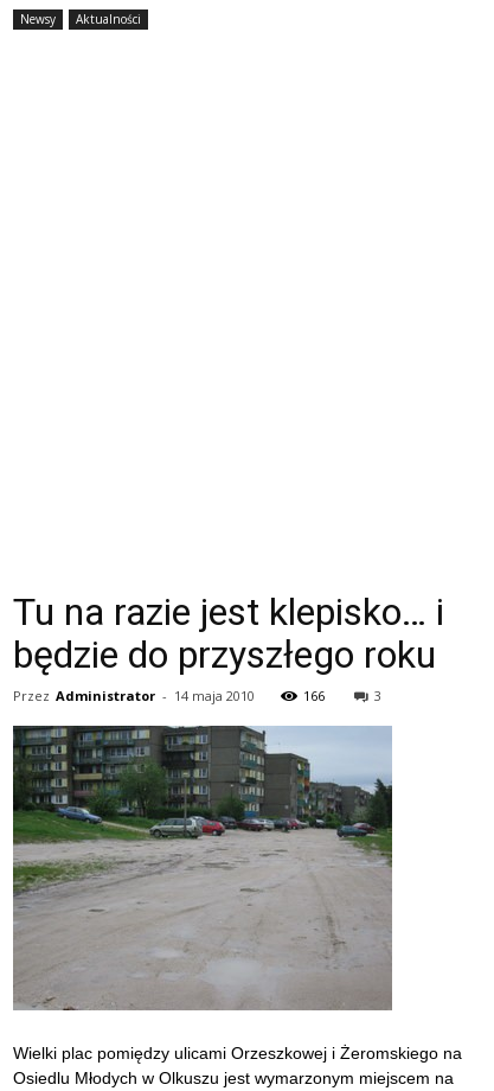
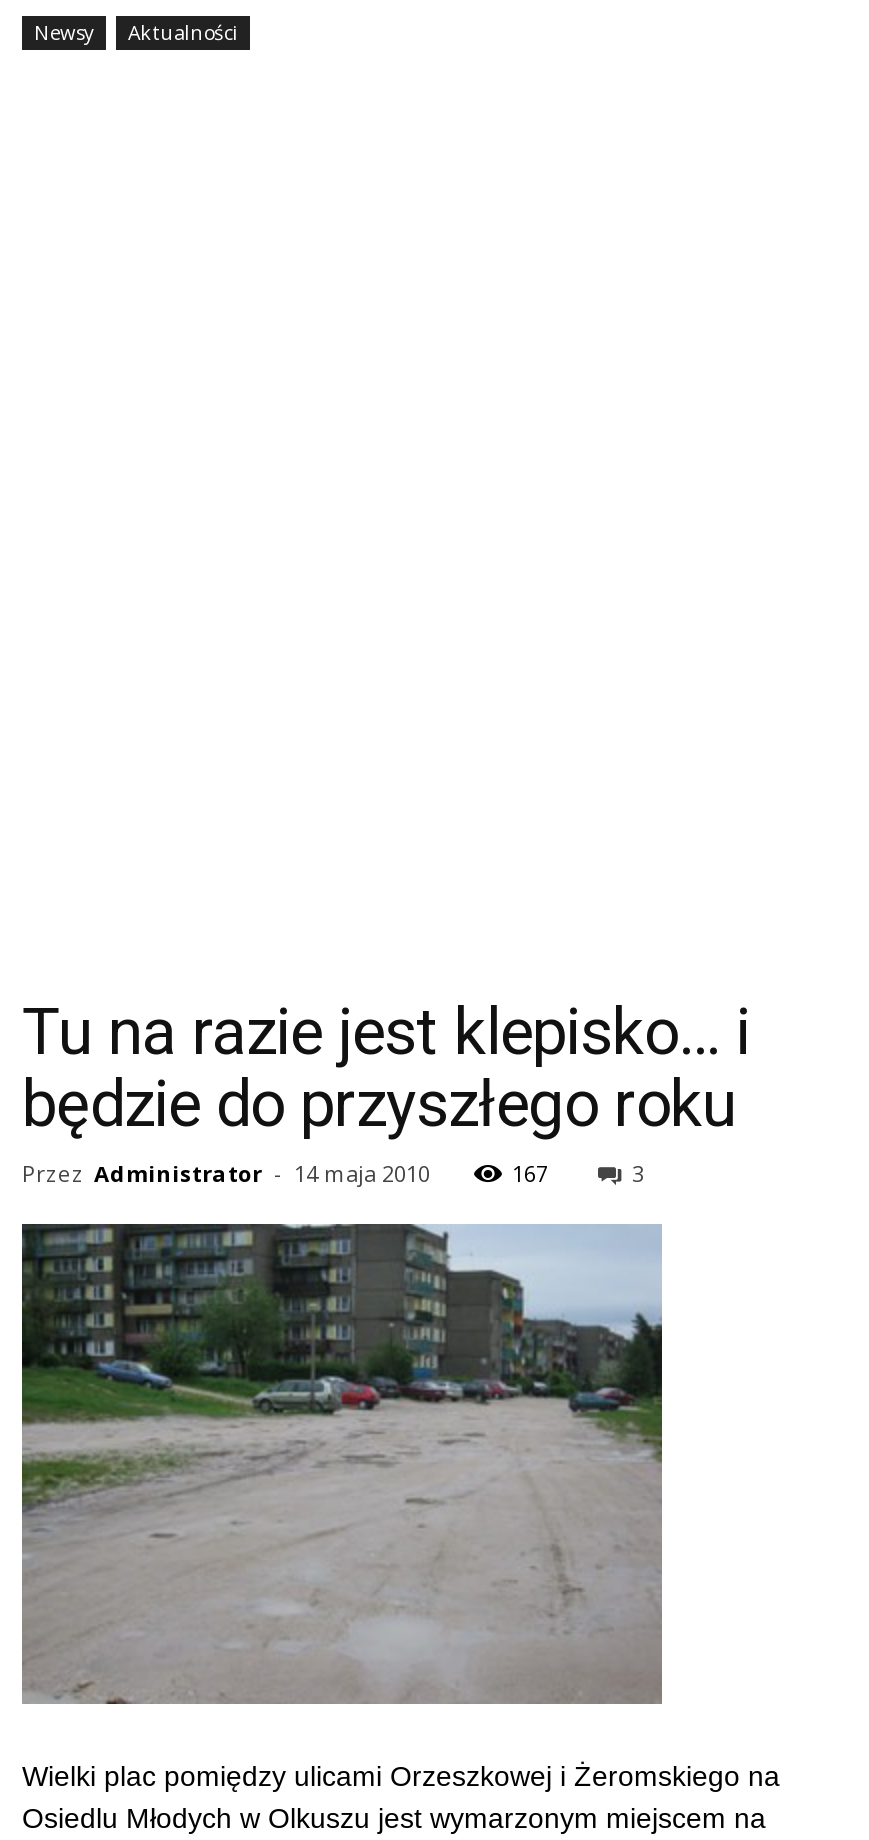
[303,687,325,704] 166 -> [512,1158,548,1188] 167

